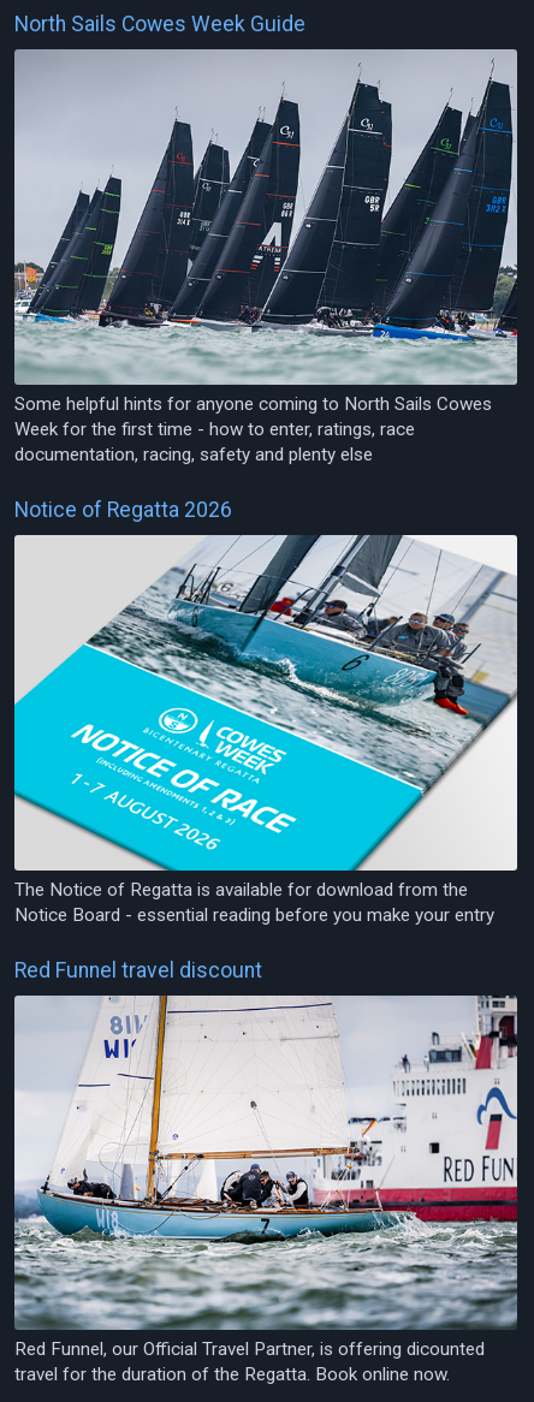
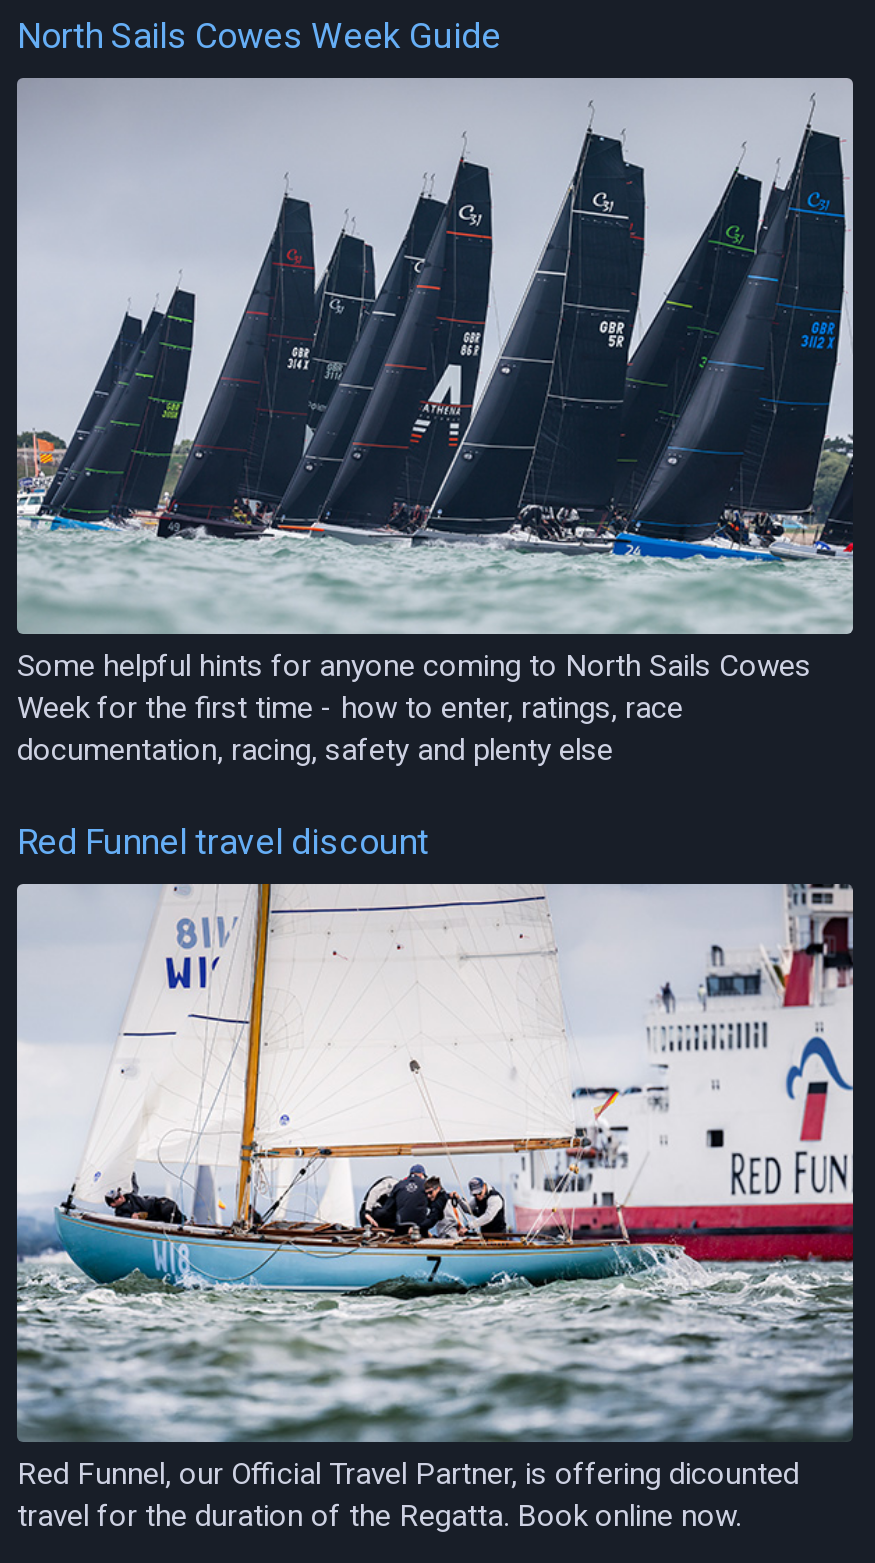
[14,498,232,522] Notice of Regatta 2026 -> none
[13,534,518,925] [image] | The Notice of Regatta is available for download from the | Notice Board - essential reading before you make your entry -> none

